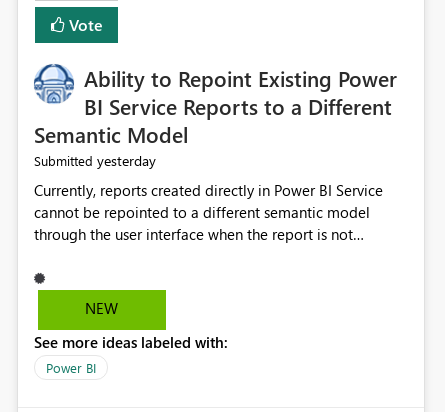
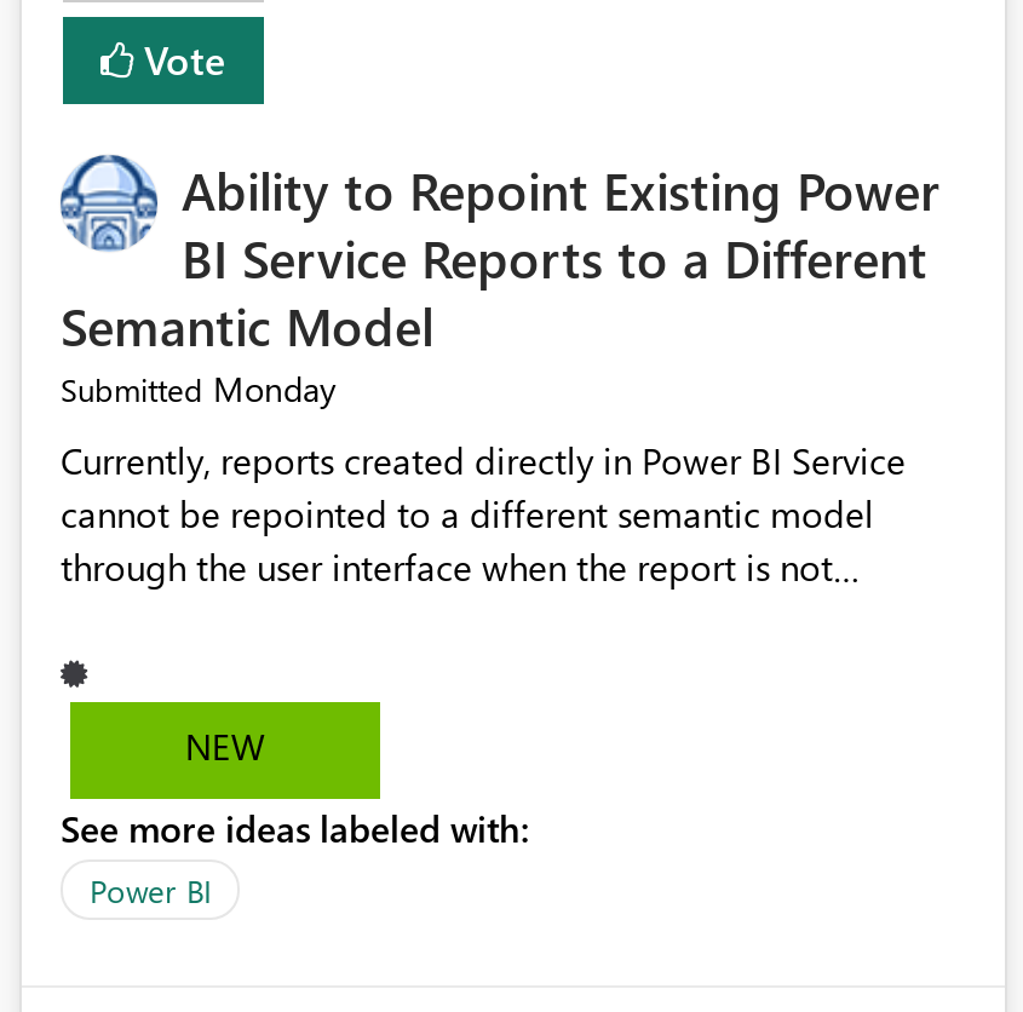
[34,151,156,170] Submitted yesterday -> [61,367,337,413] Submitted Monday

